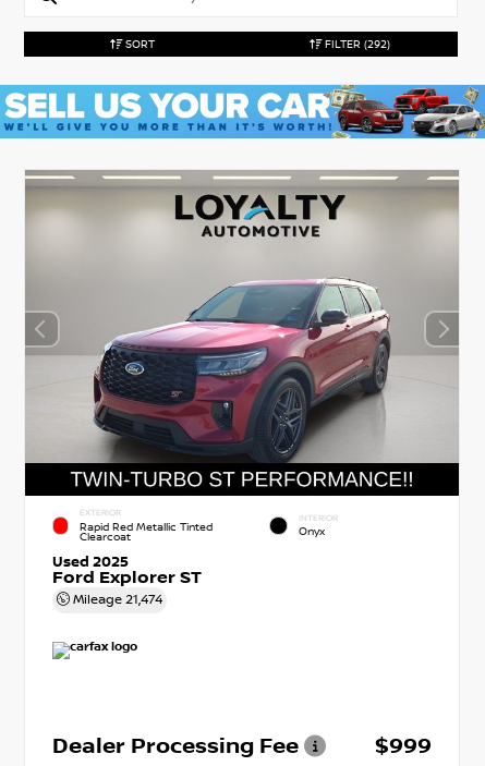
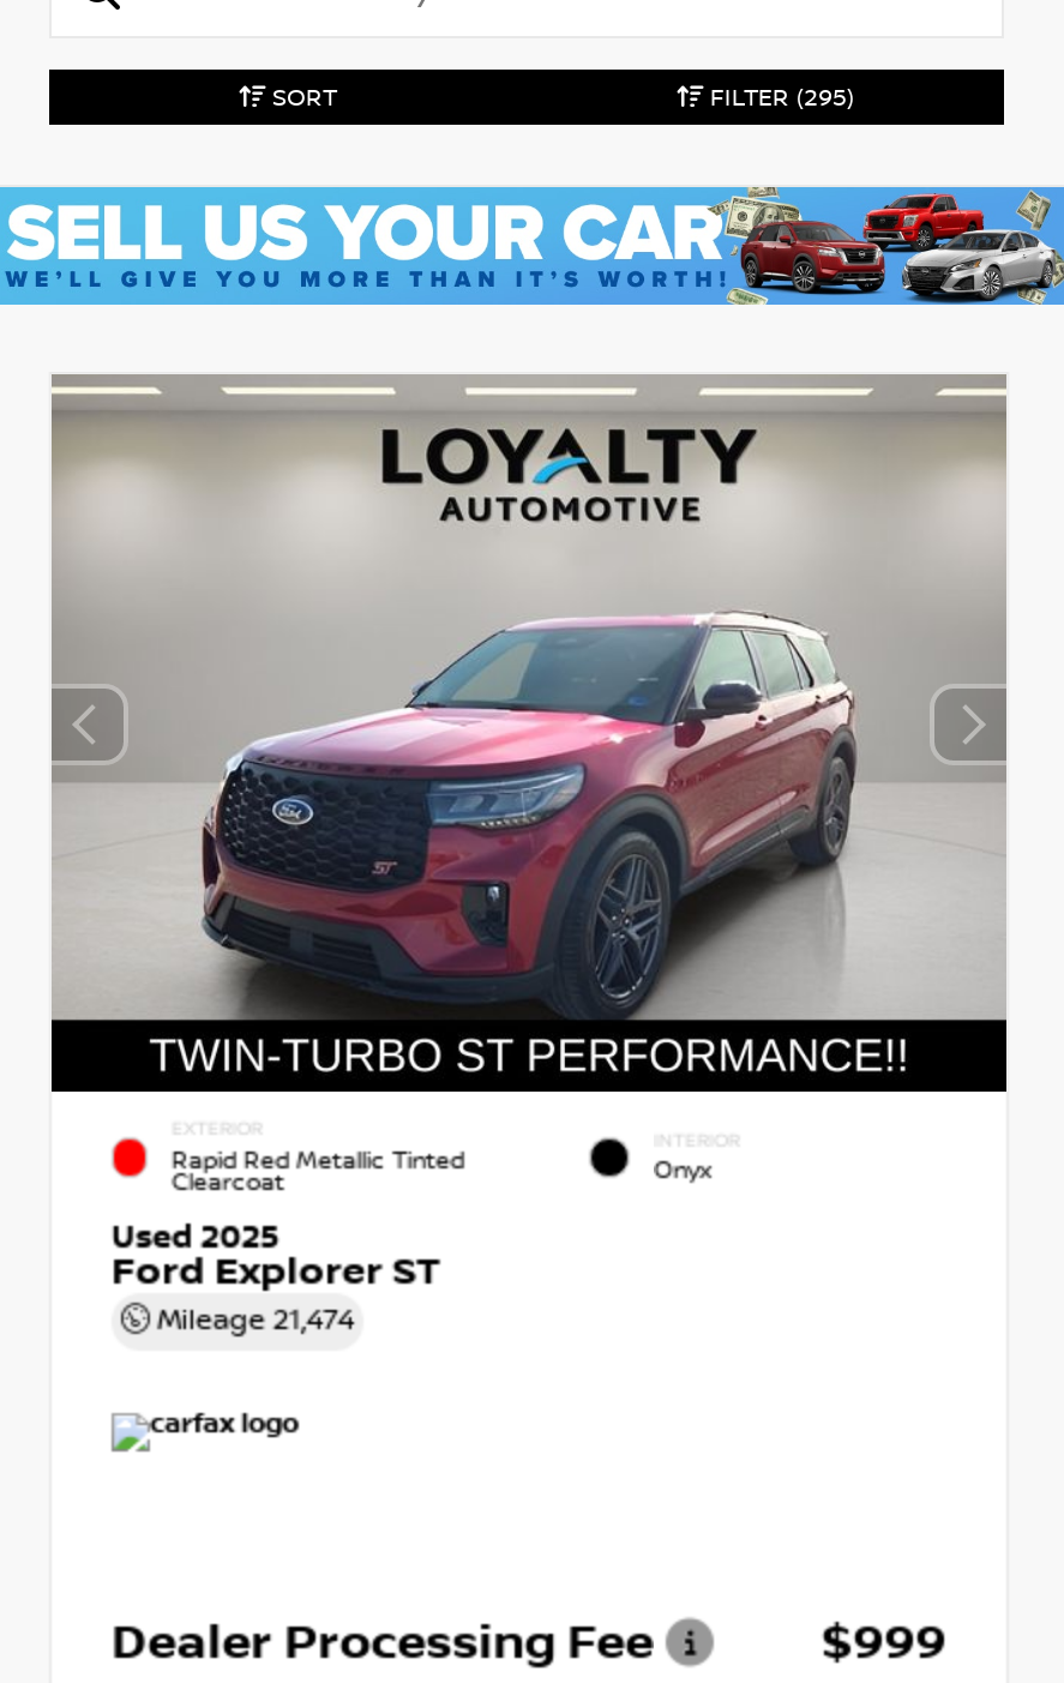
[321,37,390,51] FILTER (292) -> [703,81,854,112] FILTER (295)

